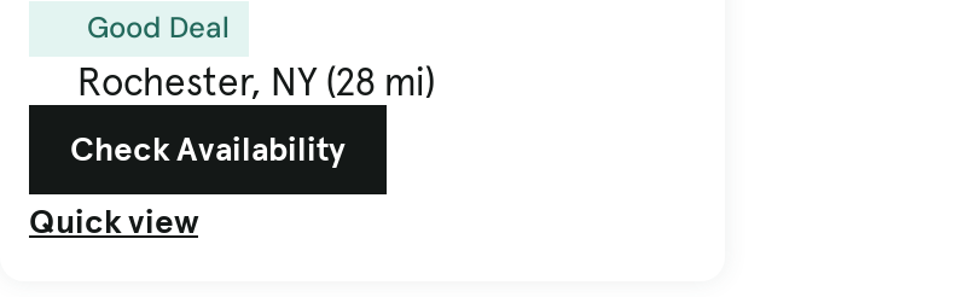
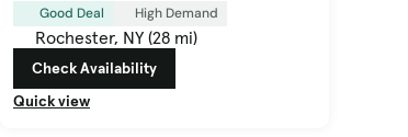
none -> [135,4,218,21] High Demand

